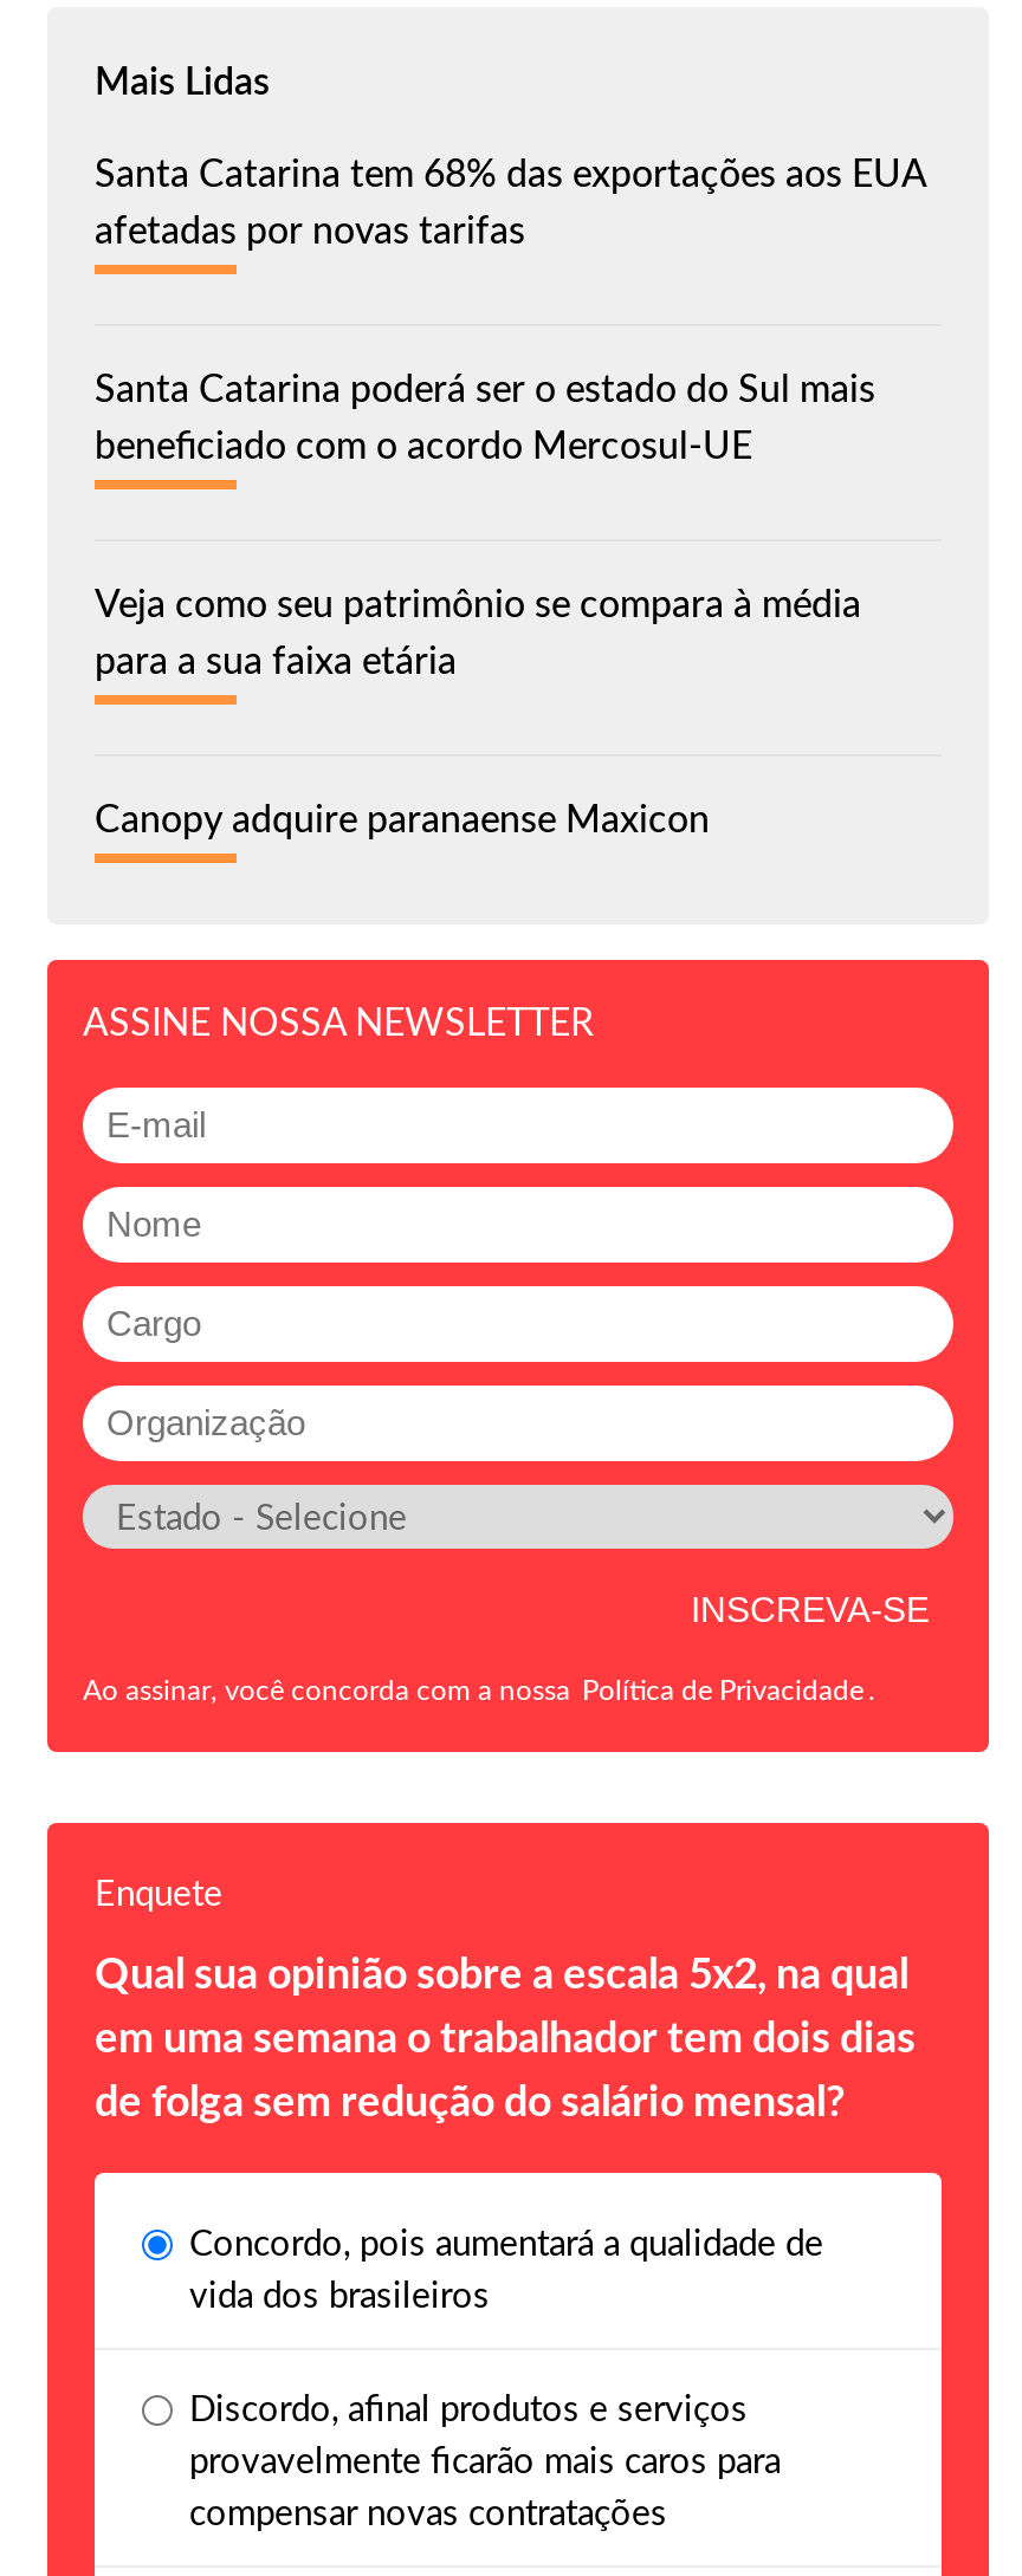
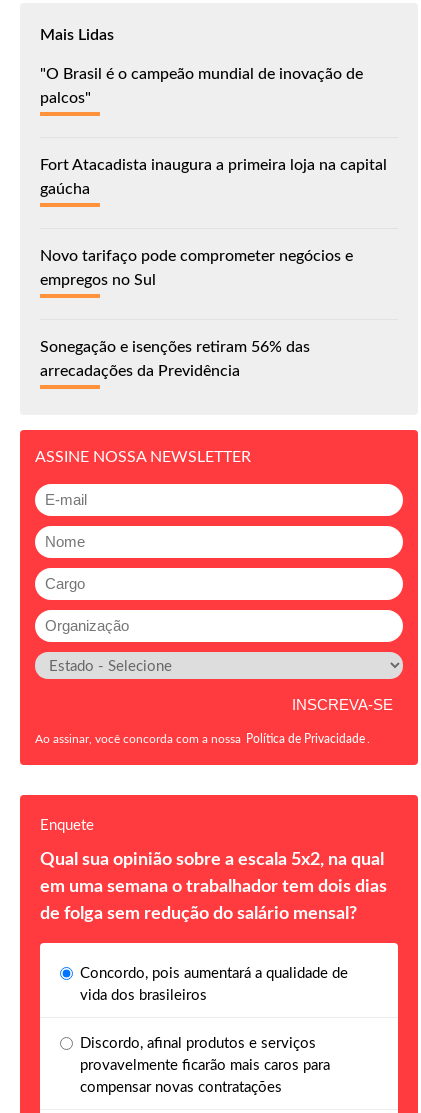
[95,157,925,251] Santa Catarina tem 68% das exportações aos EUA | afetadas por novas tarifas -> [40,66,363,106] "O Brasil é o campeão mundial de inovação de | palcos"
[95,372,875,466] Santa Catarina poderá ser o estado do Sul mais | beneficiado com o acordo Mercosul-UE -> [40,157,387,197] Fort Atacadista inaugura a primeira loja na capital | gaúcha
[95,587,861,682] Veja como seu patrimônio se compara à média | para a sua faixa etária -> [40,248,353,288] Novo tarifaço pode comprometer negócios e | empregos no Sul
[95,802,710,840] Canopy adquire paranaense Maxicon -> [40,339,310,379] Sonegação e isenções retiram 56% das | arrecadações da Previdência

